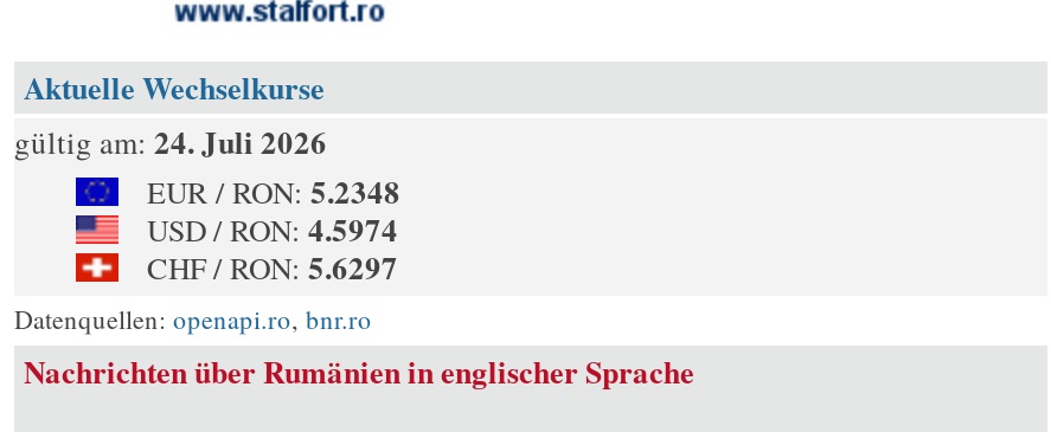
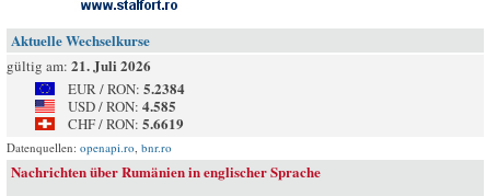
[14,118,327,163] gültig am: 24. Juli 2026 -> [7,55,151,76] gültig am: 21. Juli 2026
[147,168,400,213] EUR / RON: 5.2348 -> [68,78,185,99] EUR / RON: 5.2384
[147,206,398,251] USD / RON: 4.5974 -> [68,95,176,116] USD / RON: 4.585
[147,244,398,289] CHF / RON: 5.6297 -> [68,113,184,134] CHF / RON: 5.6619

